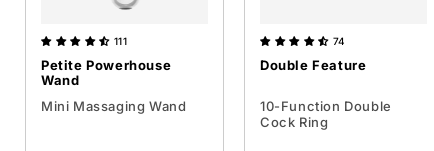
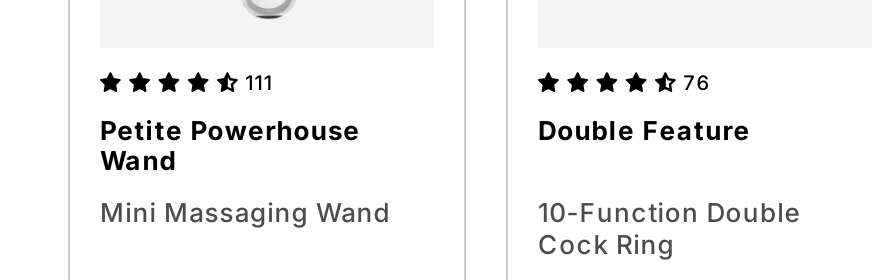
[333,35,346,47] 74 -> [683,71,710,95] 76

